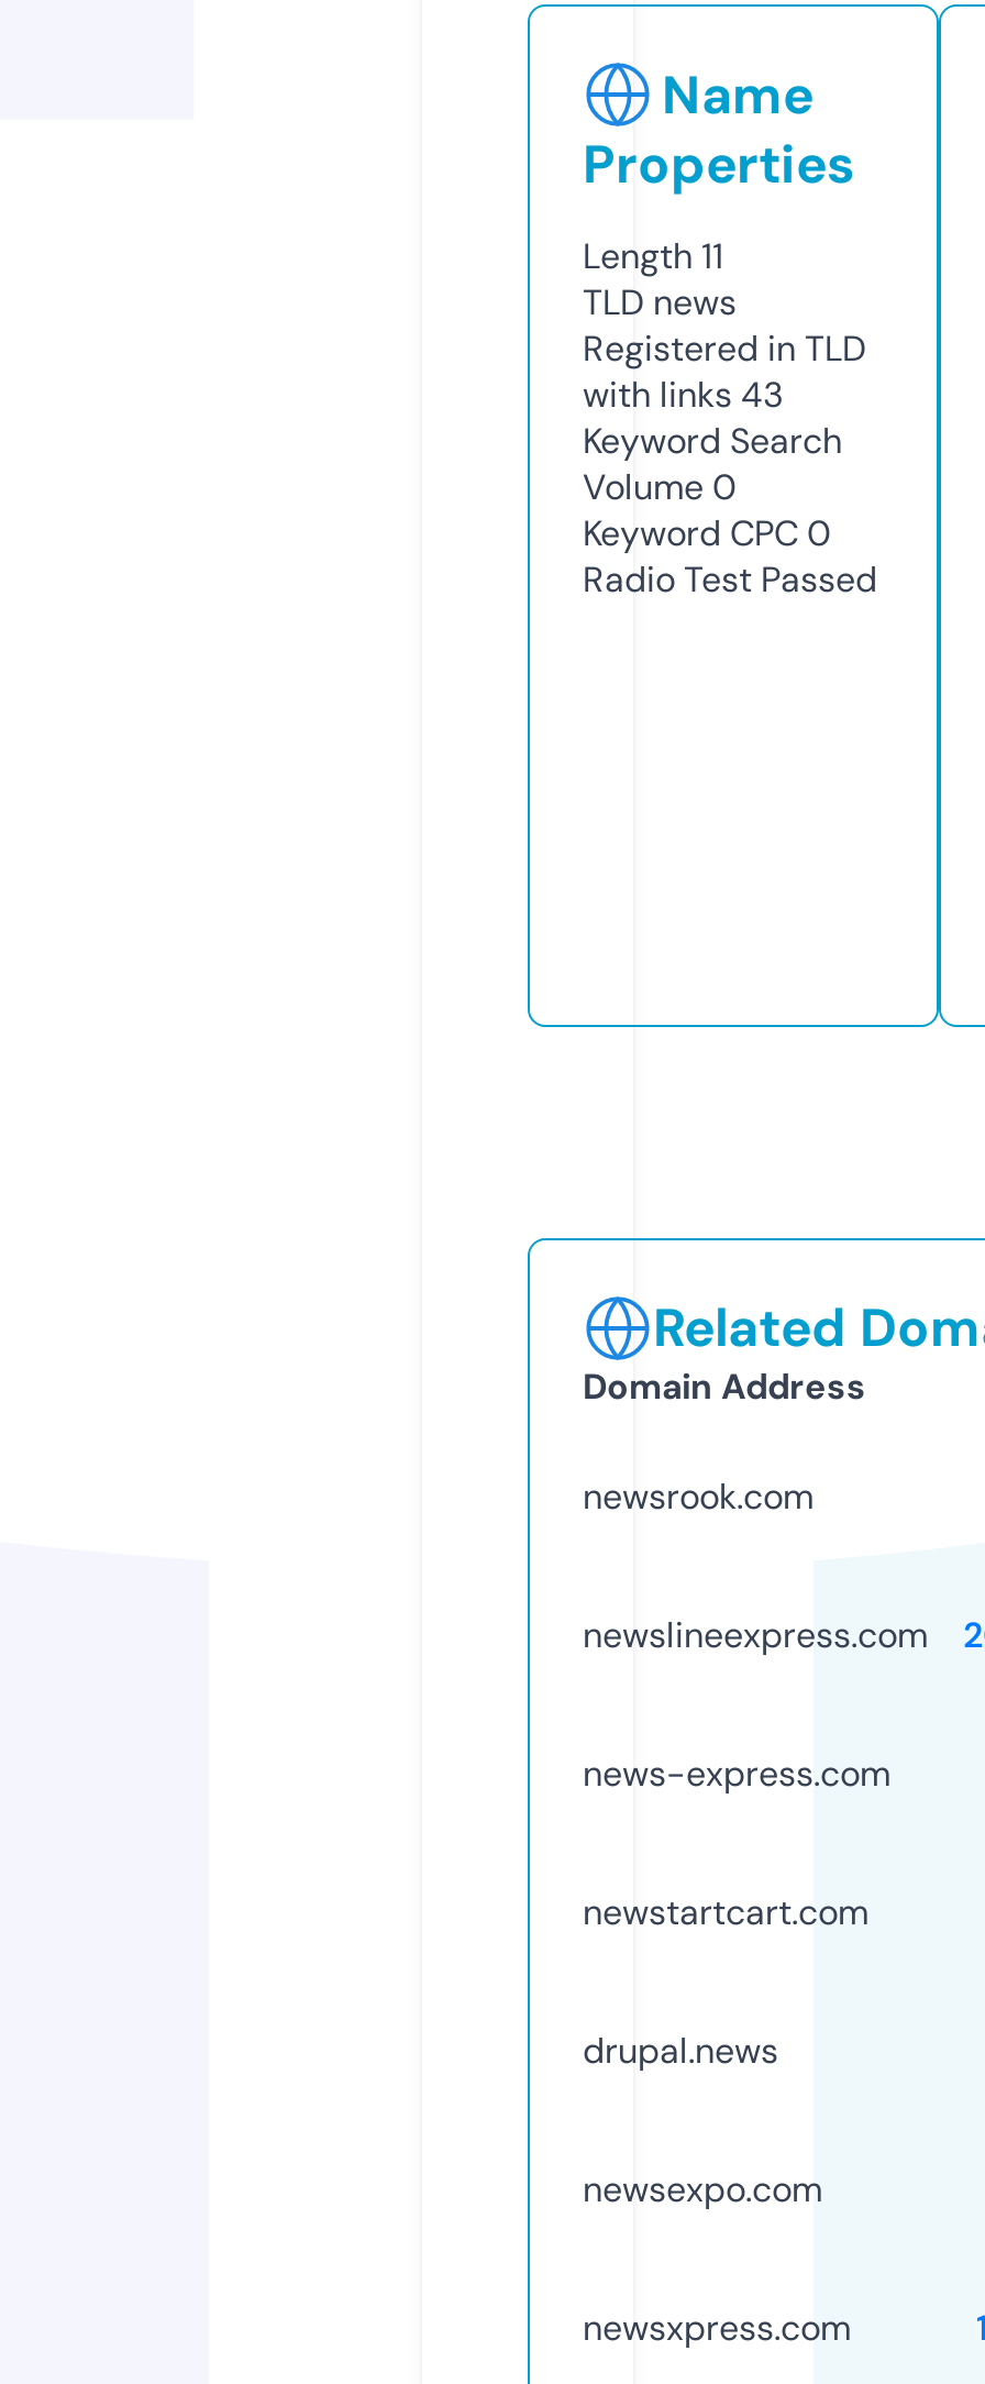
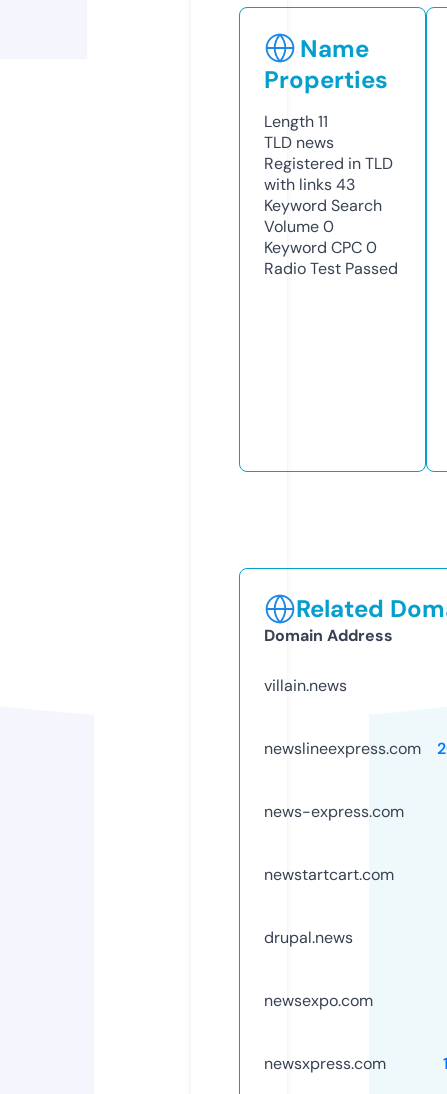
[583,1473,814,1519] newsrook.com -> [264,675,347,696] villain.news

